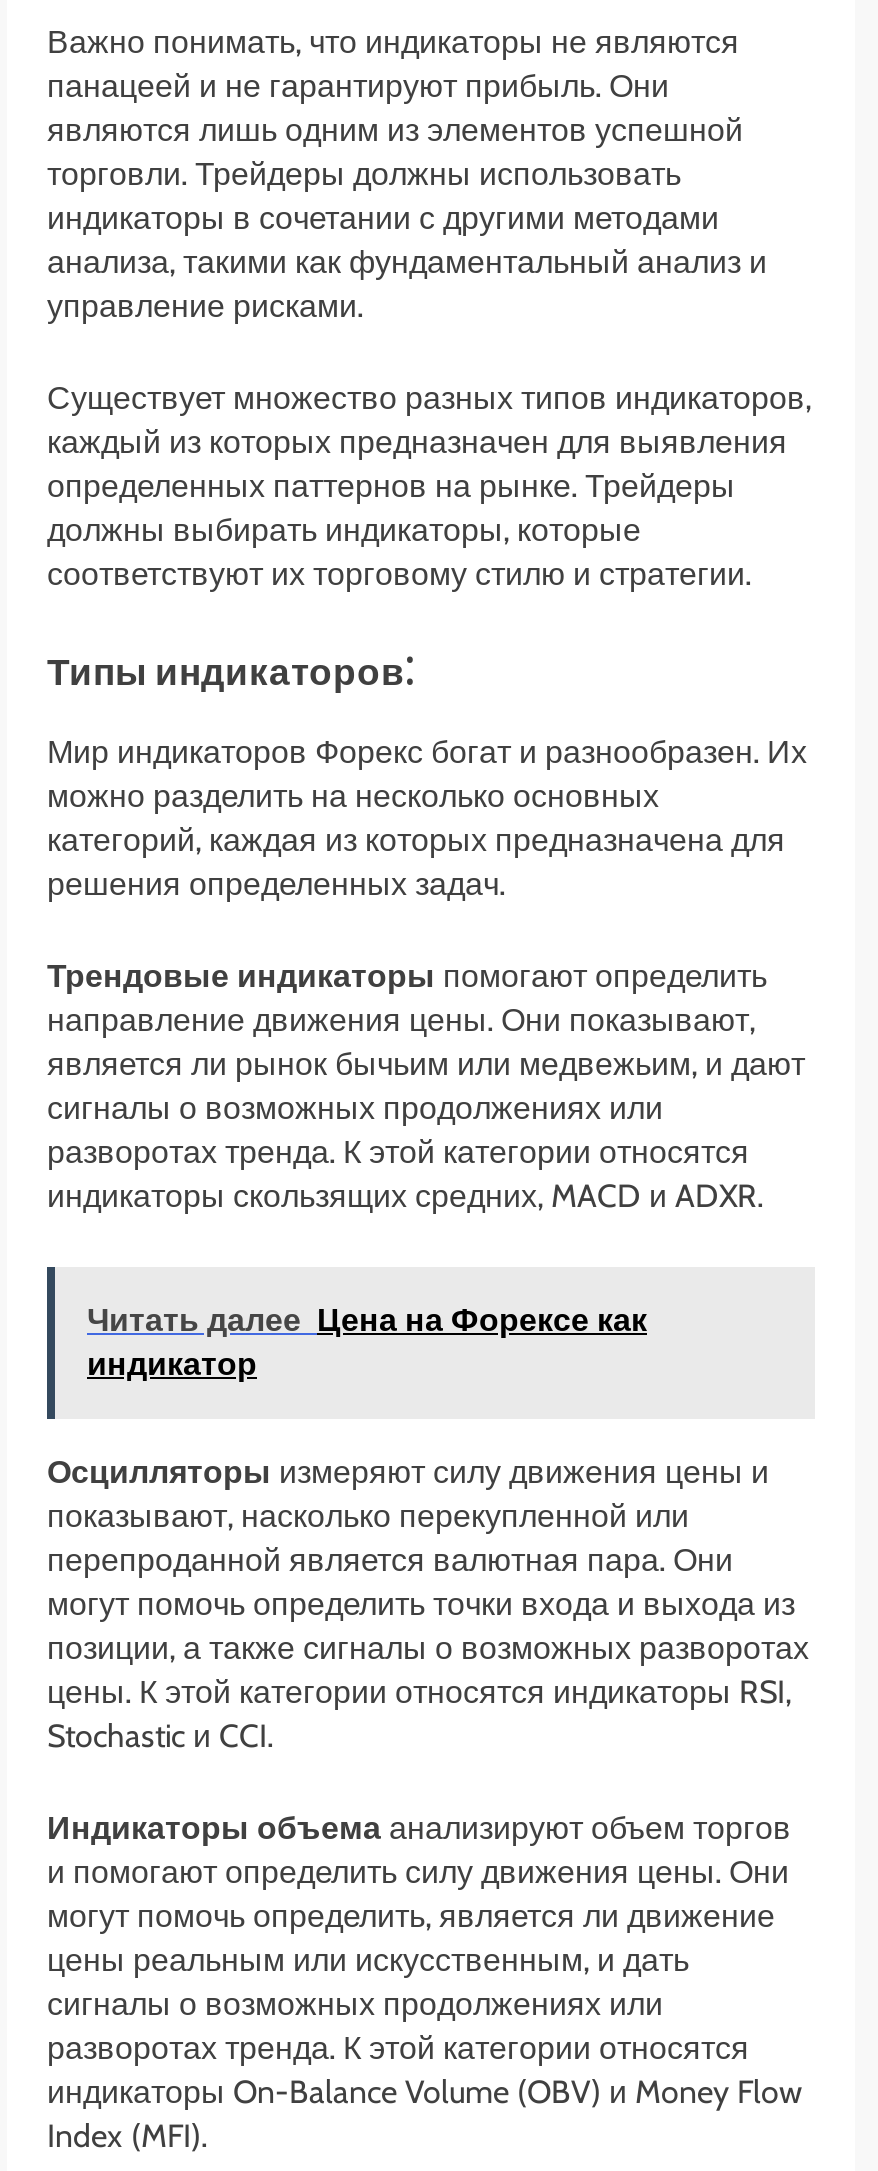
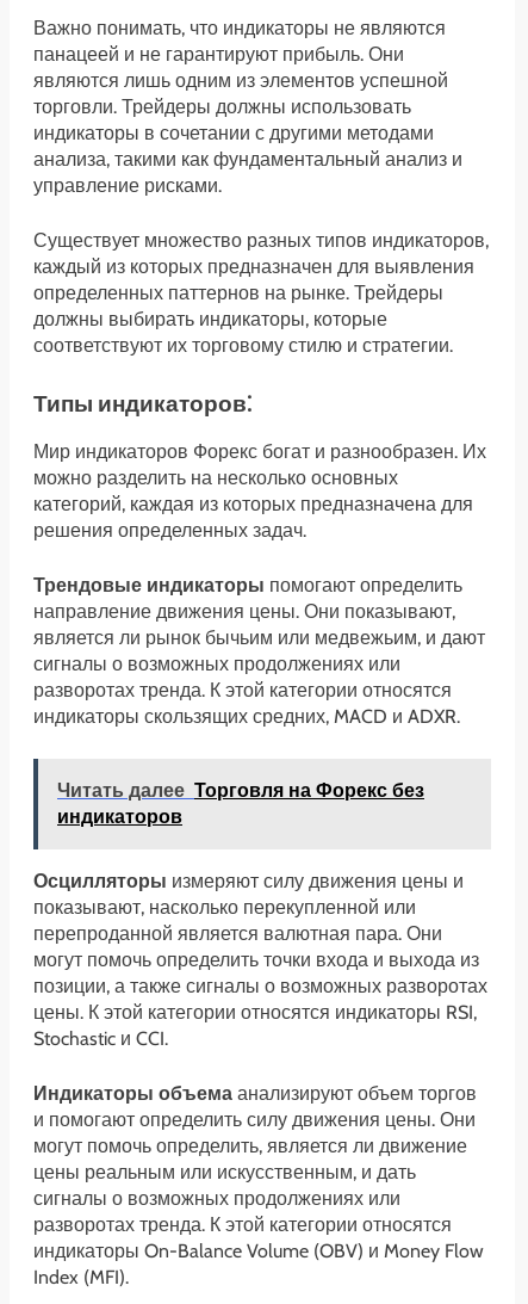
[87,1302,647,1384] Читать далее Цена на Форексе как | индикатор -> [57,779,424,828] Читать далее Торговля на Форекс без | индикаторов

